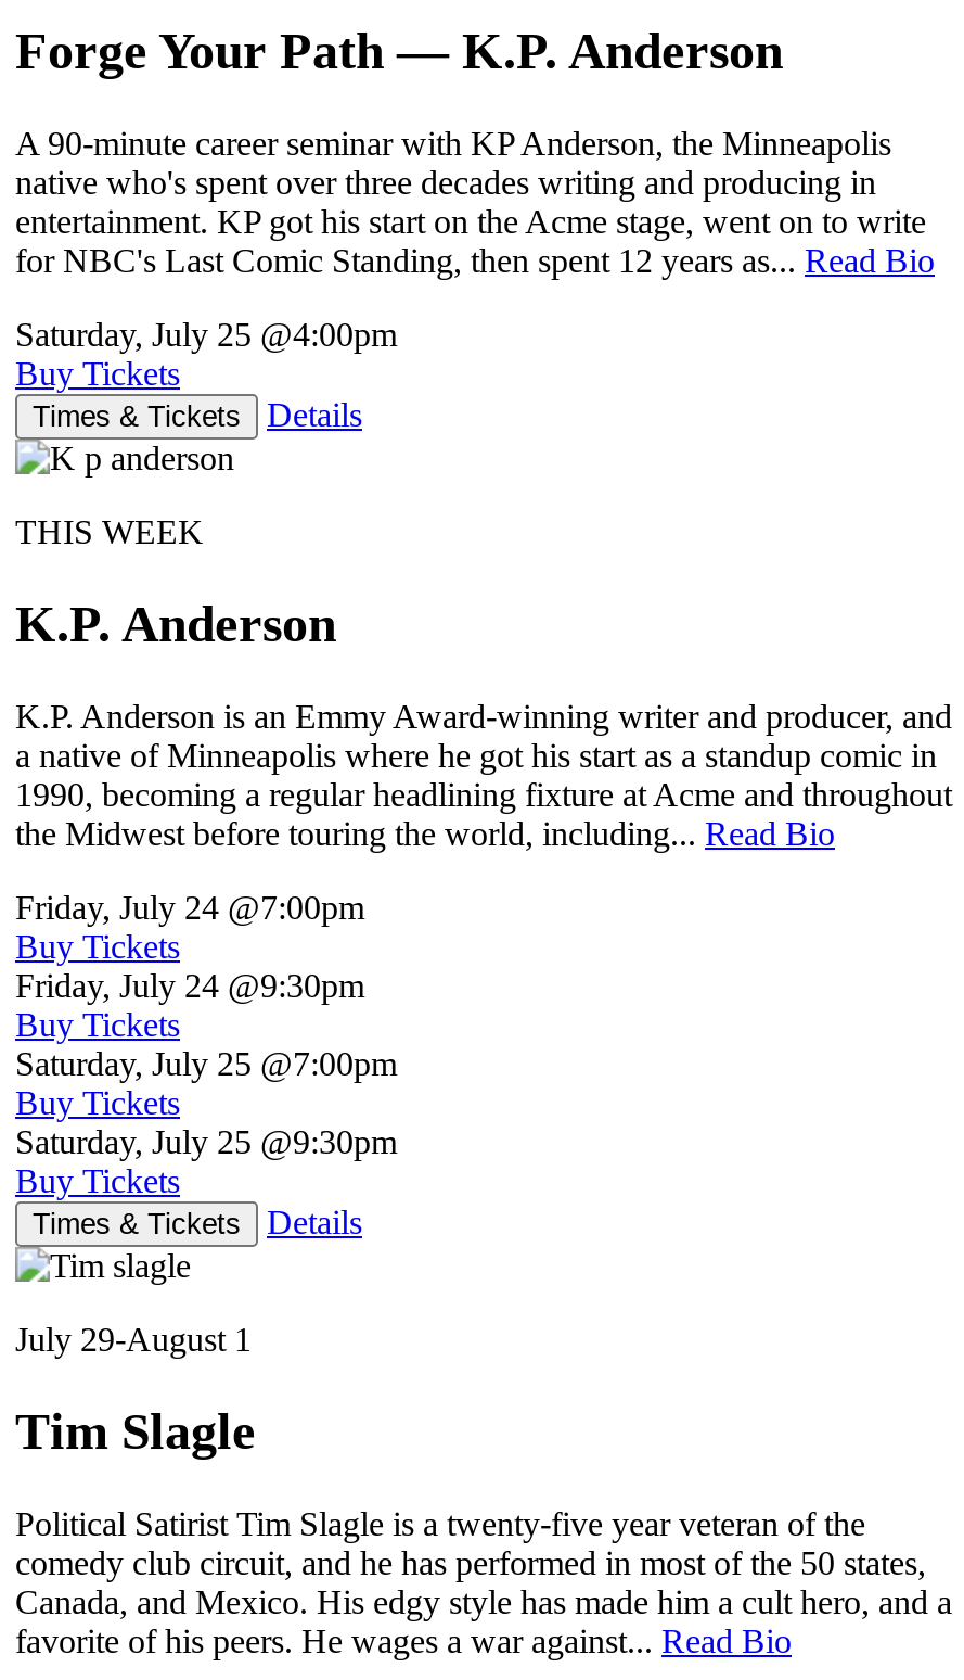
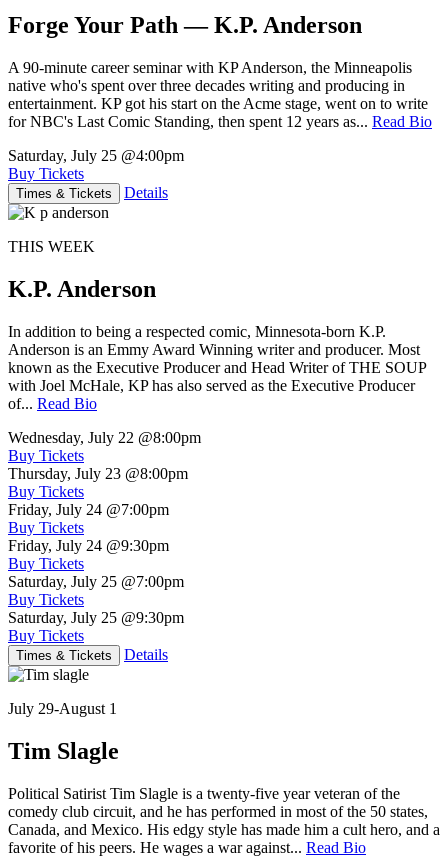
[15,698,952,852] K.P. Anderson is an Emmy Award-winning writer and producer, and | a native of Minneapolis where he got his start as a standup comic in | 1990, becoming a regular headlining fixture at Acme and throughout | the Midwest before touring the world, including... Read Bio -> [8,323,426,500] In addition to being a respected comic, Minnesota-born K.P. | Anderson is an Emmy Award Winning writer and producer. Most | known as the Executive Producer and Head Writer of THE SOUP | with Joel McHale, KP has also served as the Executive Producer | of... Read Bio | Wednesday, July 22 @8:00pm | Buy Tickets | Thursday, July 23 @8:00pm | Buy Tickets

